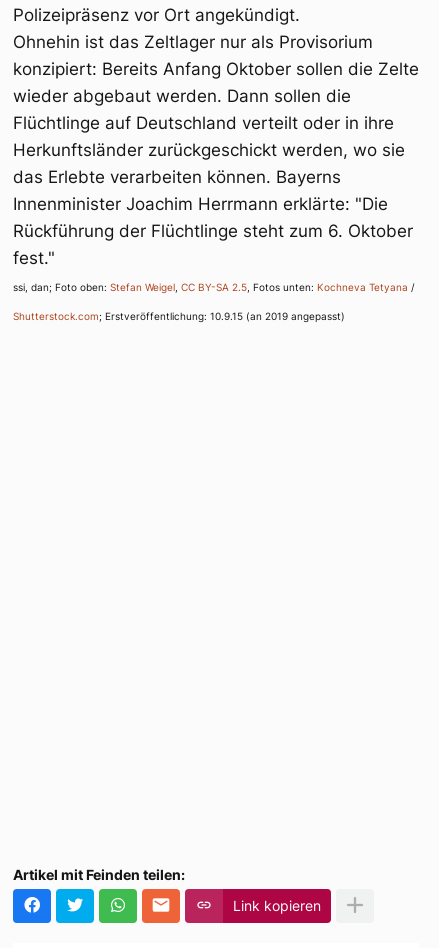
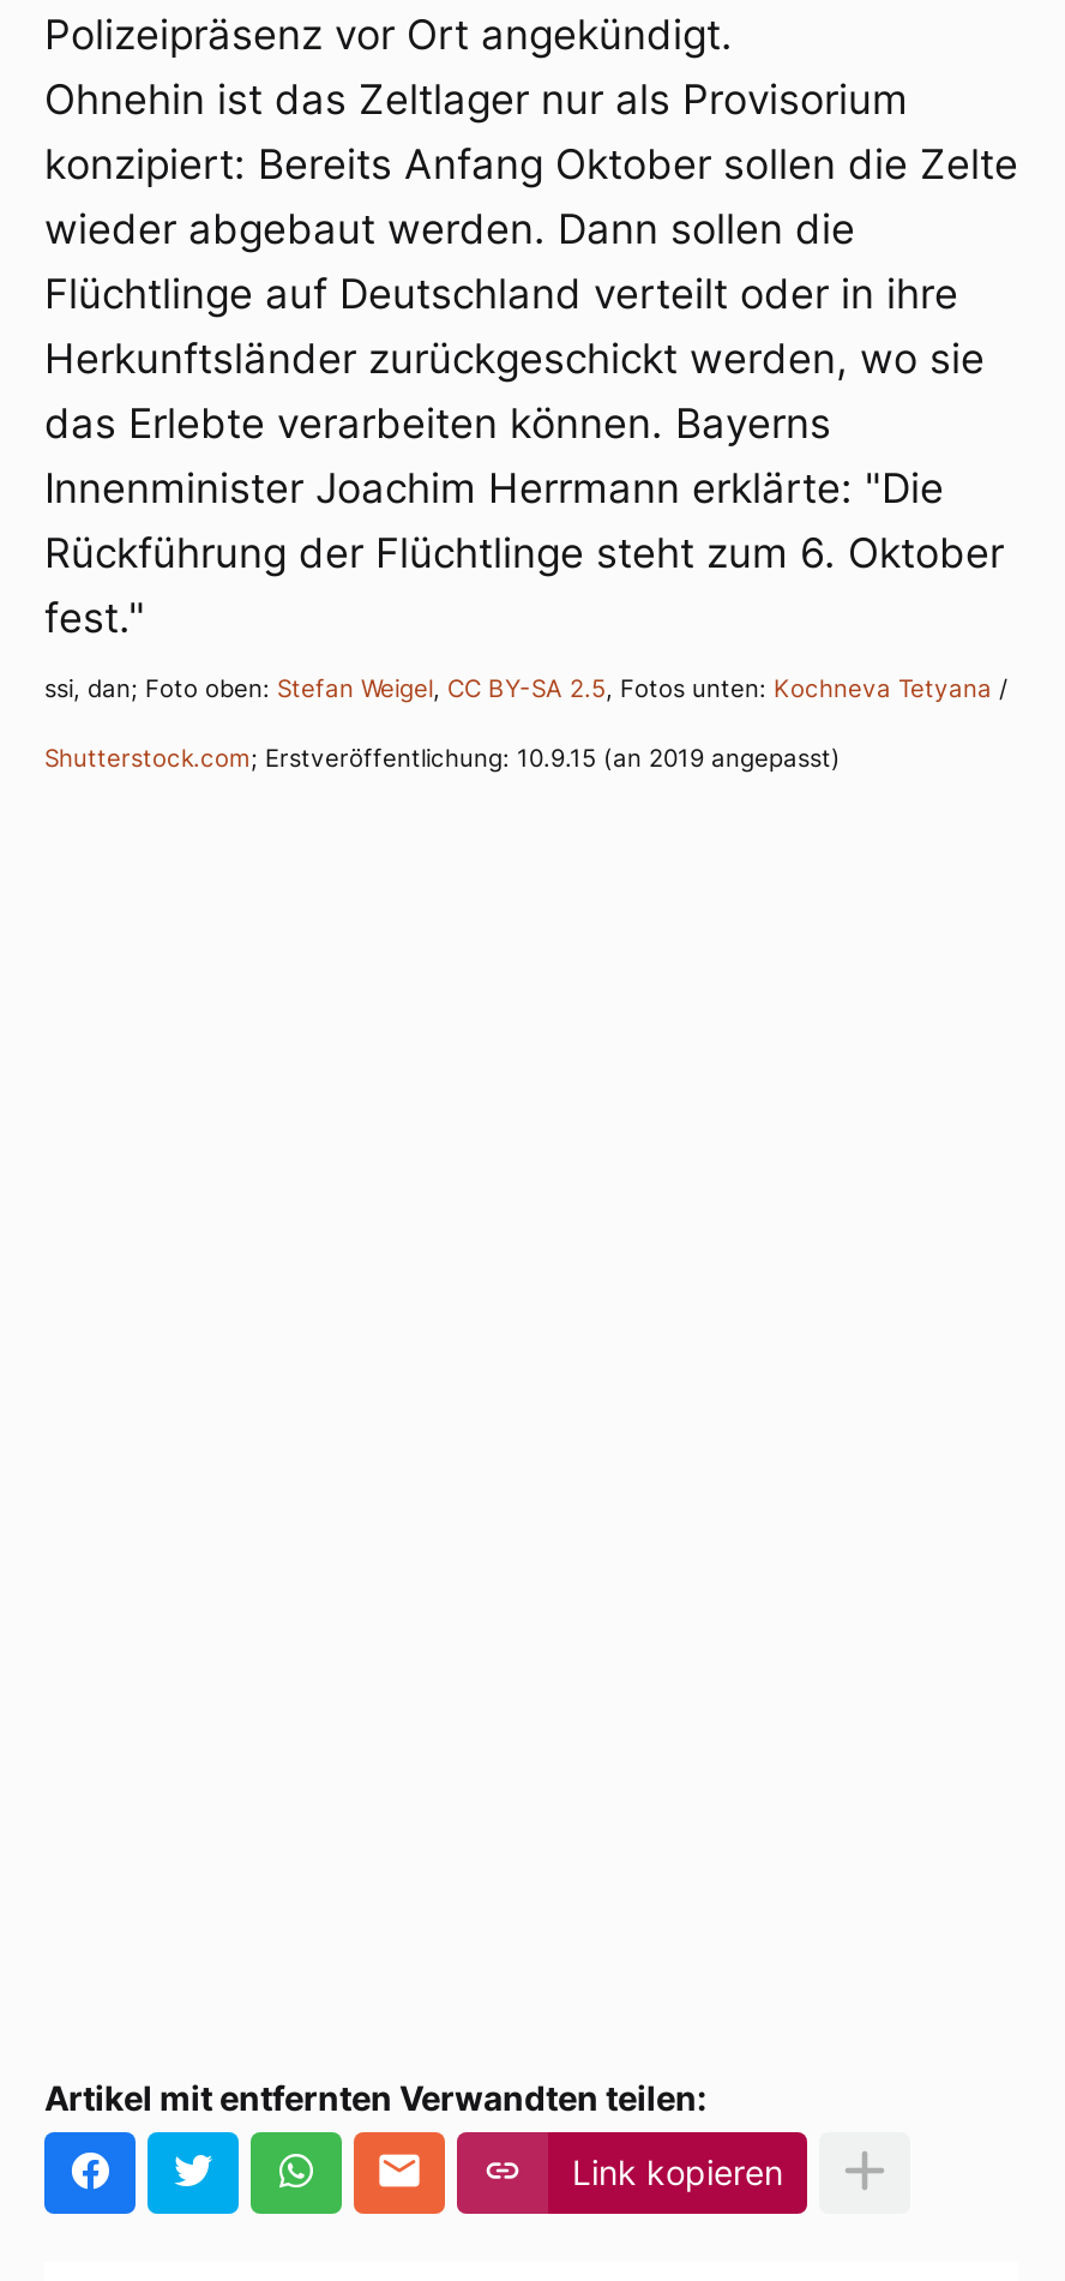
[13,866,185,883] Artikel mit Feinden teilen: -> [44,2076,706,2117] Artikel mit entfernten Verwandten teilen:

